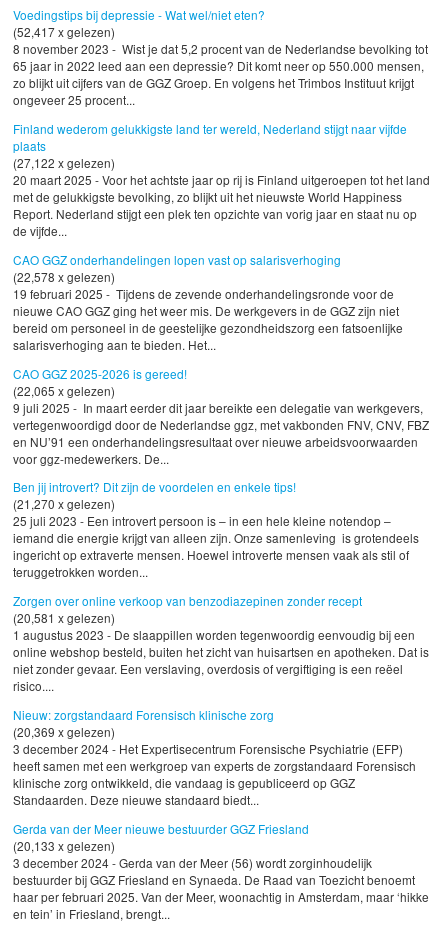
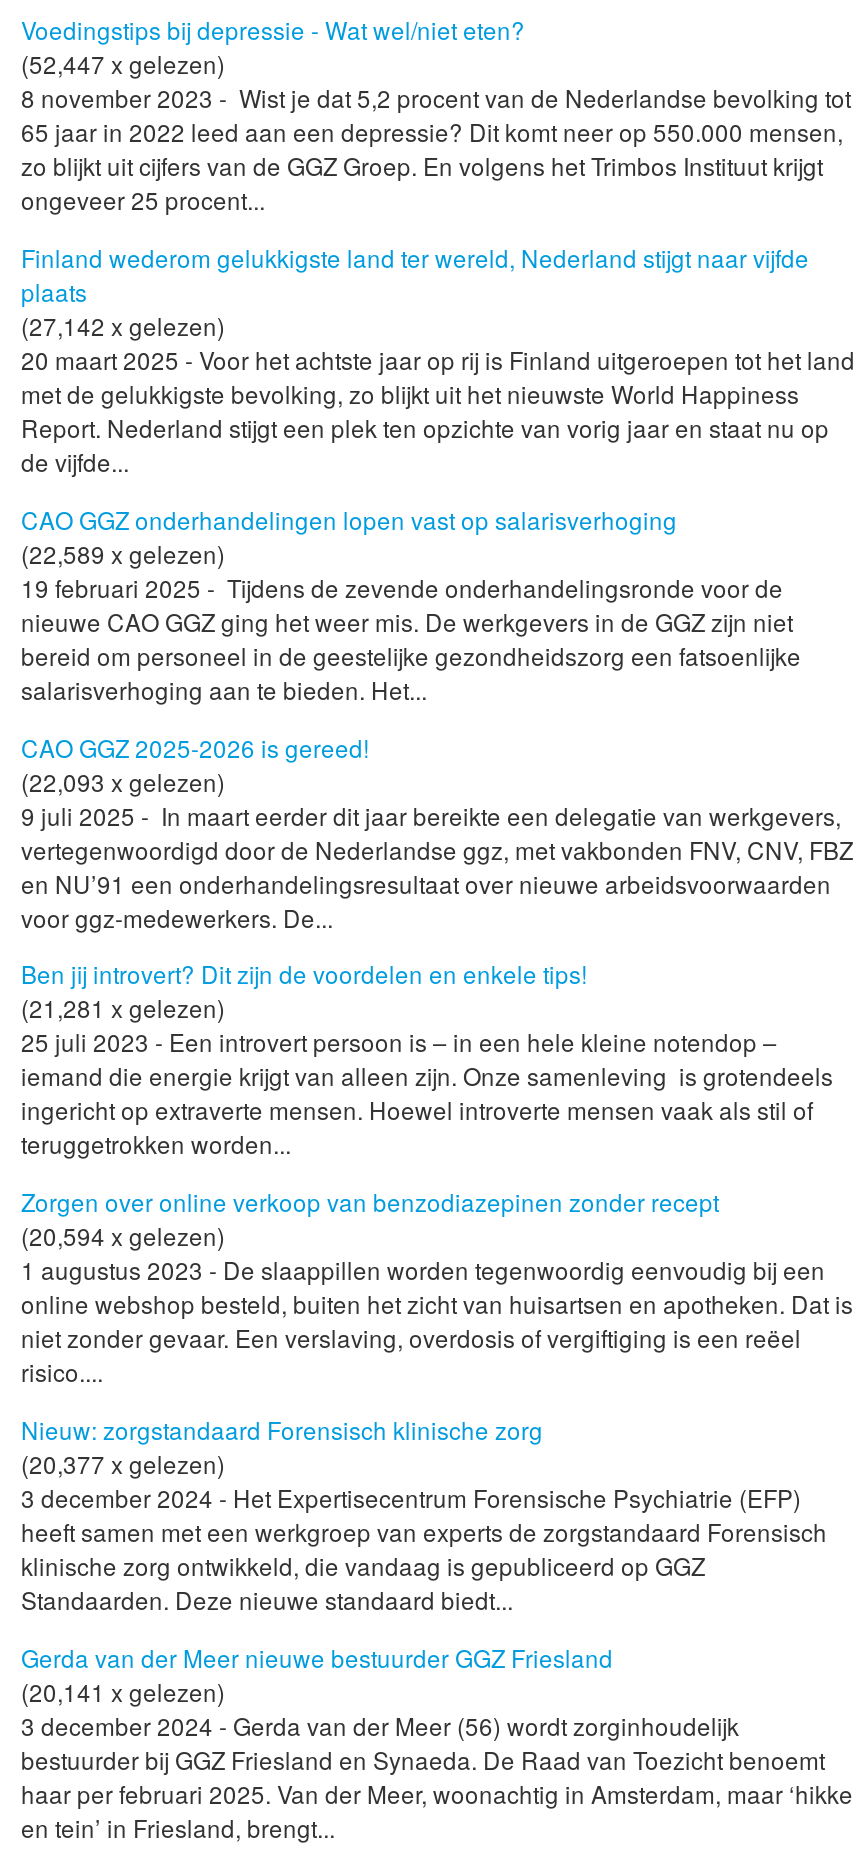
[13,23,115,40] (52,417 x gelezen) -> [21,46,225,80] (52,447 x gelezen)
[13,154,115,171] (27,122 x gelezen) -> [21,308,225,342] (27,142 x gelezen)
[13,268,115,285] (22,578 x gelezen) -> [21,535,225,569] (22,589 x gelezen)
[13,382,115,399] (22,065 x gelezen) -> [21,763,225,797] (22,093 x gelezen)
[13,495,115,512] (21,270 x gelezen) -> [21,991,225,1025] (21,281 x gelezen)
[13,609,115,626] (20,581 x gelezen) -> [21,1219,225,1253] (20,594 x gelezen)
[13,723,115,740] (20,369 x gelezen) -> [21,1446,225,1480] (20,377 x gelezen)
[13,837,115,854] (20,133 x gelezen) -> [21,1674,225,1708] (20,141 x gelezen)

